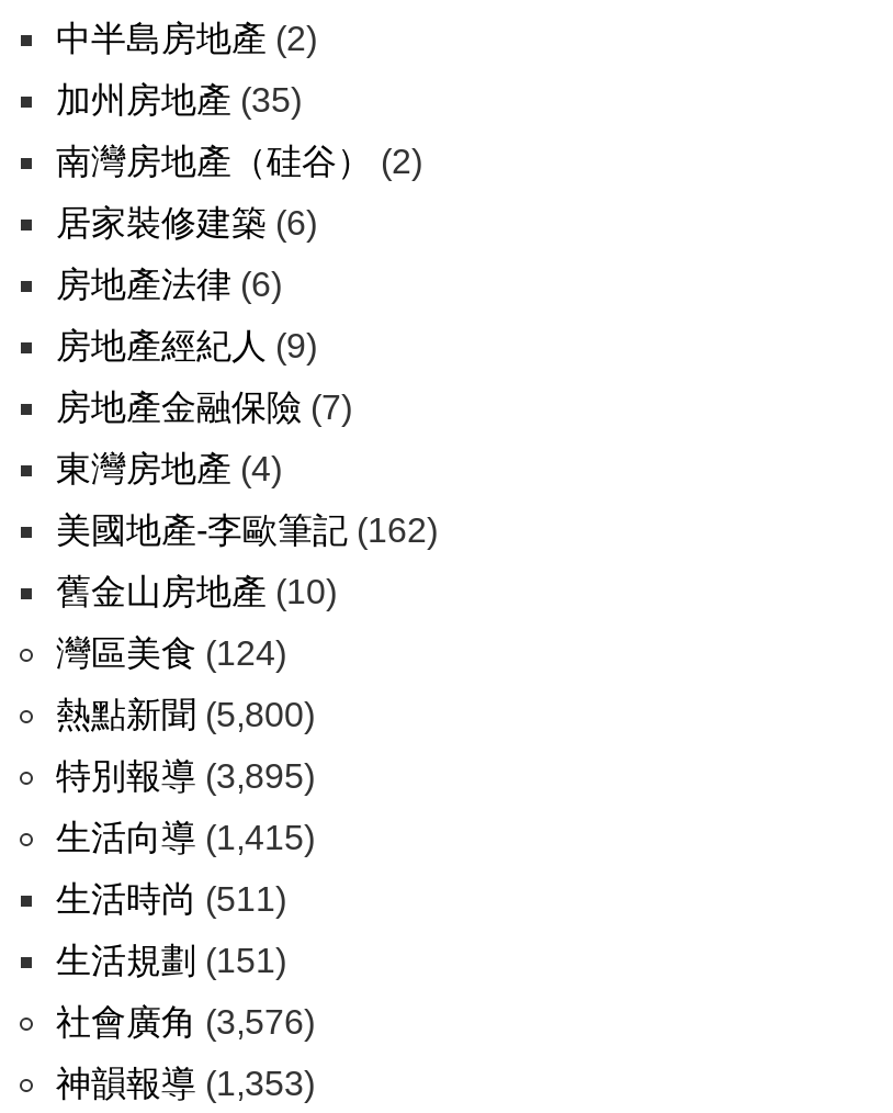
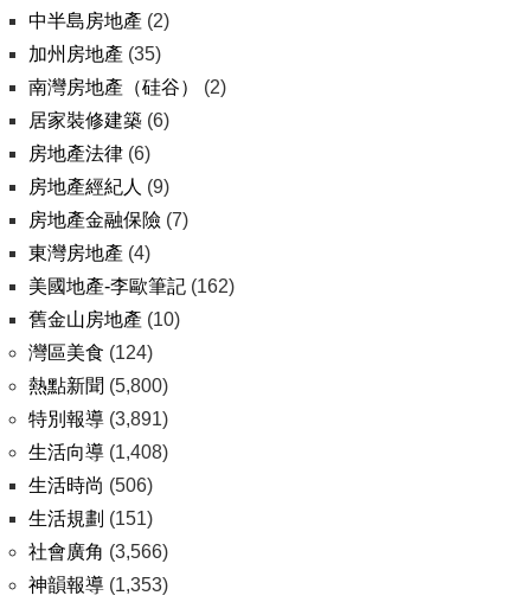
[56,757,315,795] 特別報導(3,895) -> [28,409,168,429] 特別報導(3,891)
[56,819,315,856] 生活向導(1,415) -> [28,442,168,462] 生活向導(1,408)
[56,880,286,918] 生活時尚(511) -> [28,475,153,495] 生活時尚(506)
[56,1003,315,1041] 社會廣角(3,576) -> [28,542,168,562] 社會廣角(3,566)

